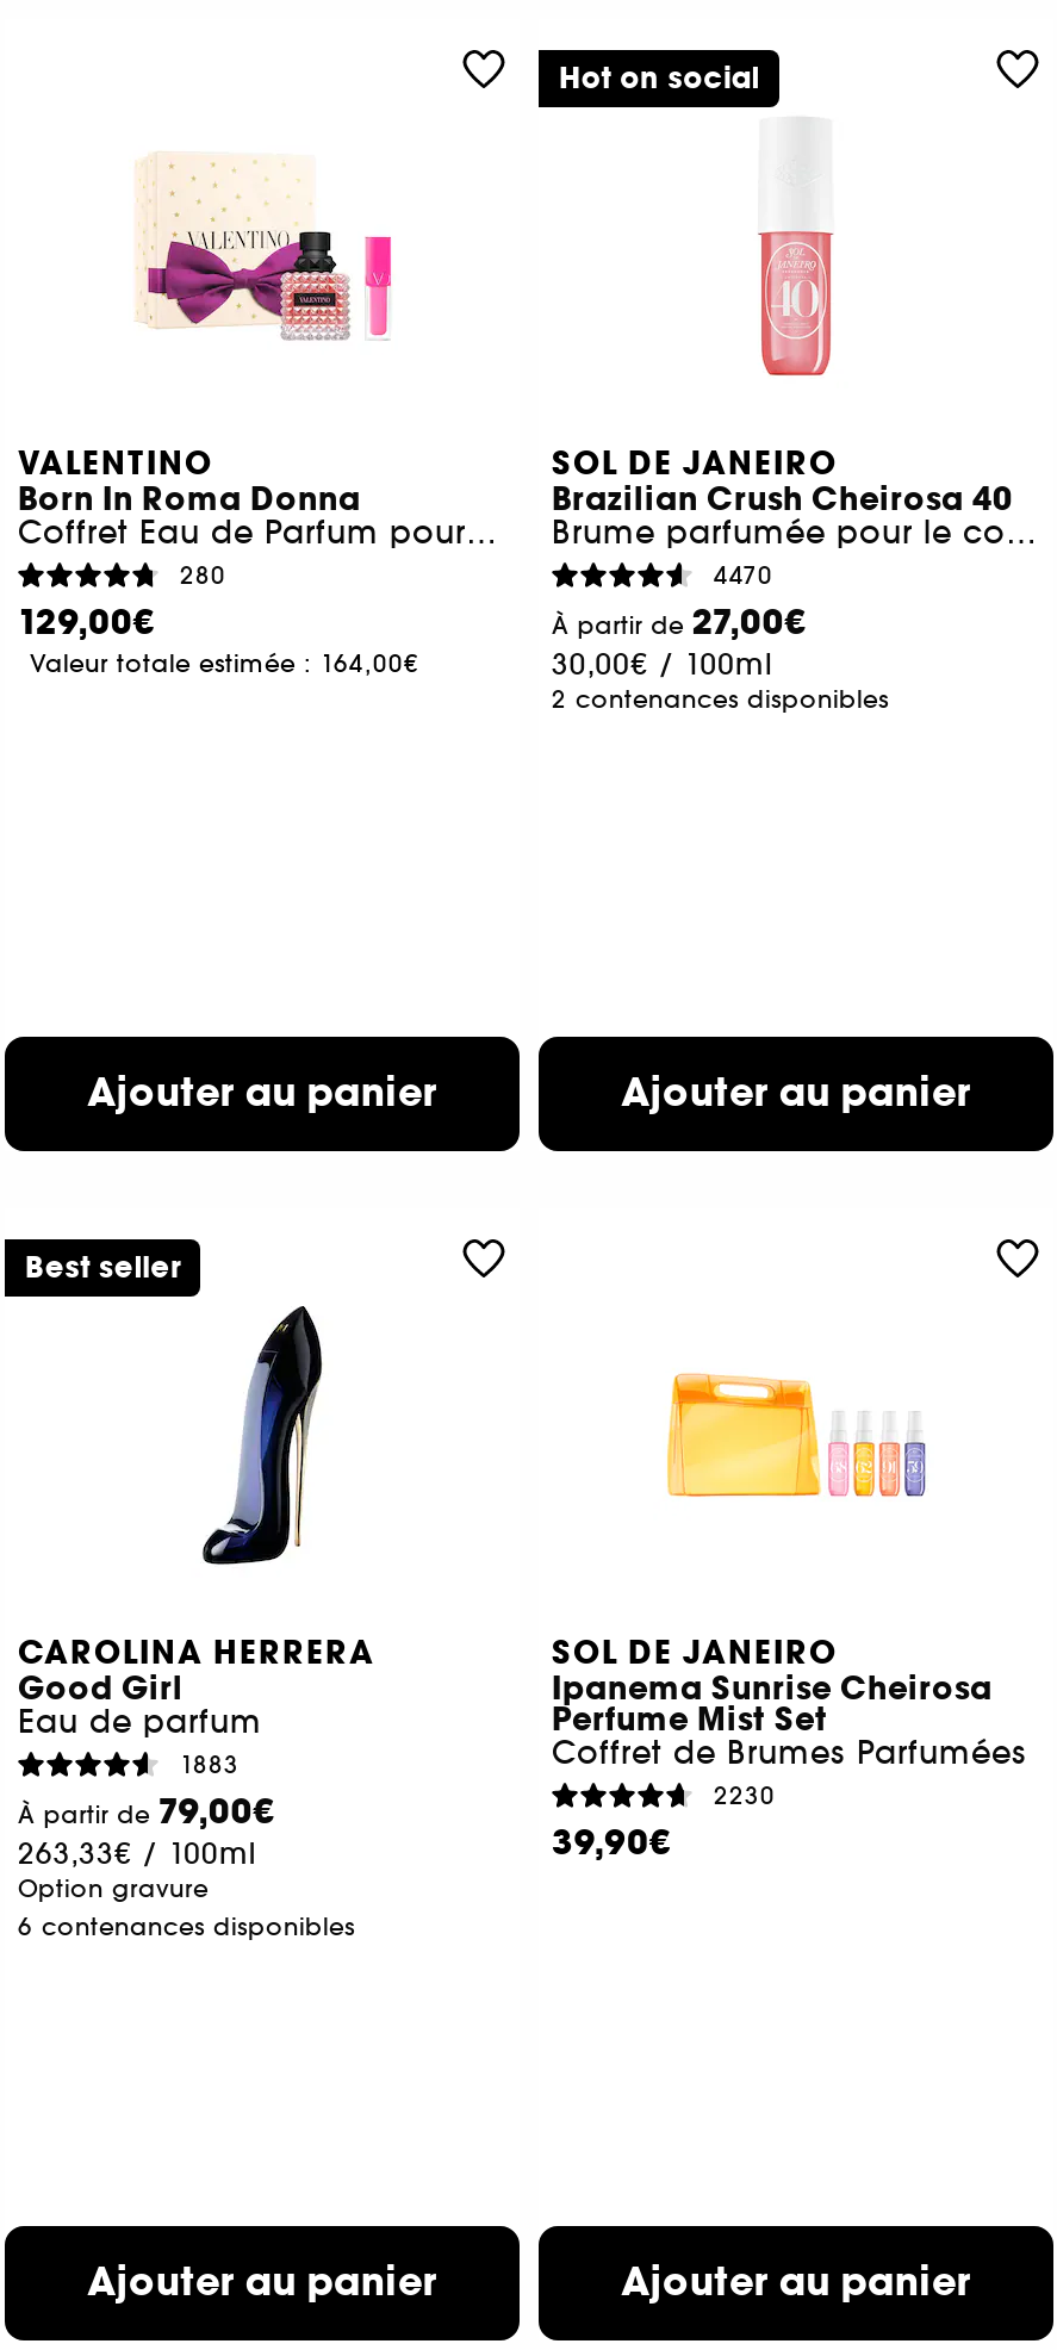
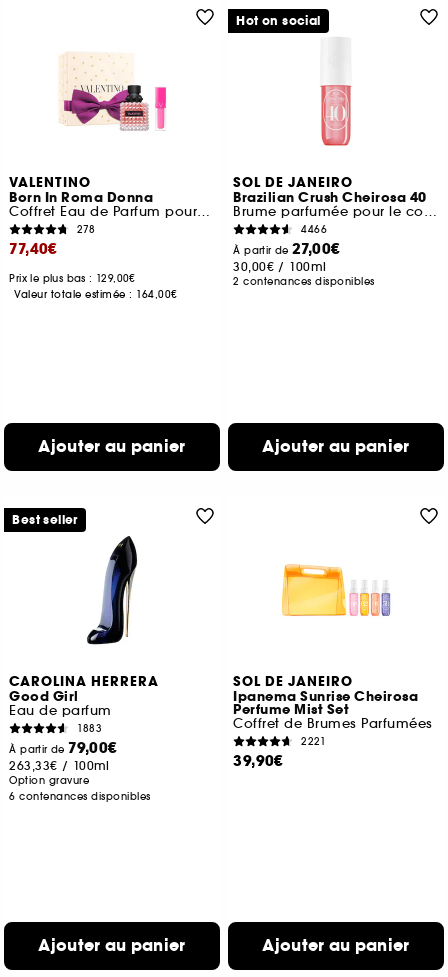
[18,559,226,646] 280 | 129,00€ -> [9,222,136,285] 278 | 77,40€ | Prix le plus bas : 129,00€
[714,559,773,590] 4470 -> [301,222,327,235] 4466
moved [30,648,419,679] -> [14,288,178,301]: Valeur totale estimée : 164,00€
[714,1779,776,1810] 2230 -> [301,734,326,747] 2221

